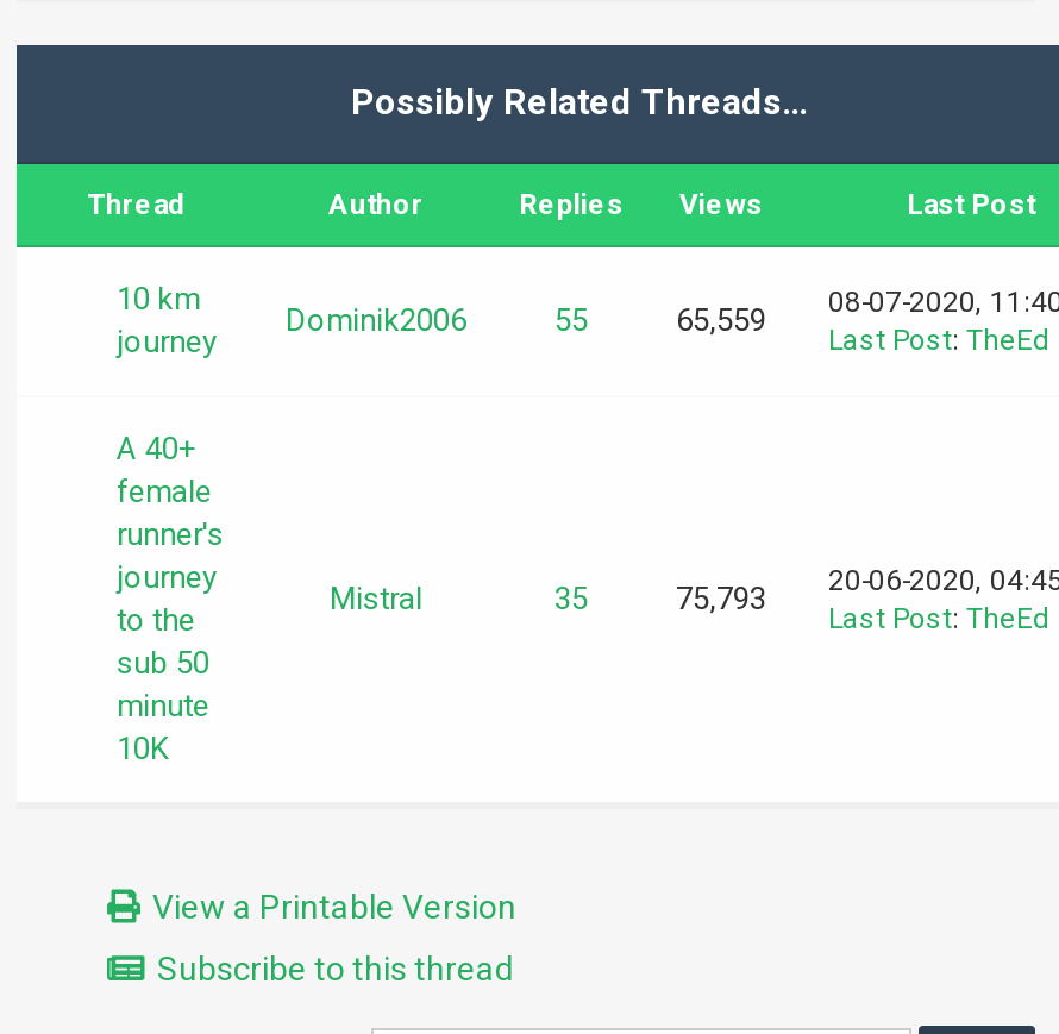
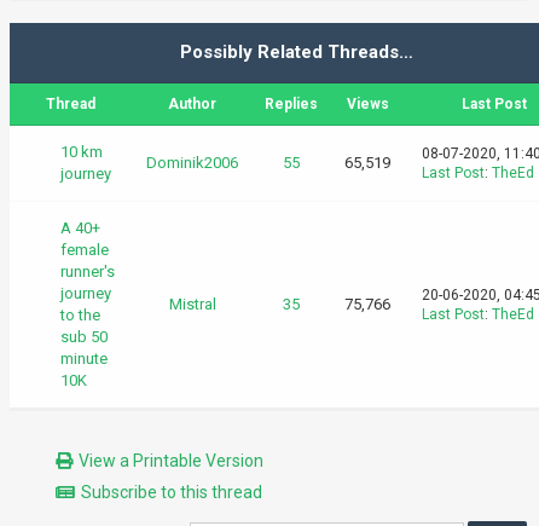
[676,302,766,338] 65,559 -> [344,154,390,172] 65,519
[676,581,766,616] 75,793 -> [344,295,390,313] 75,766

